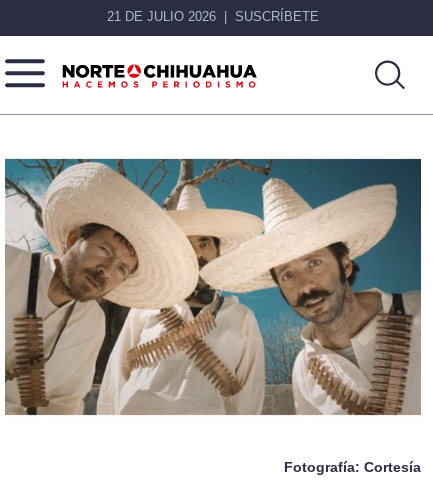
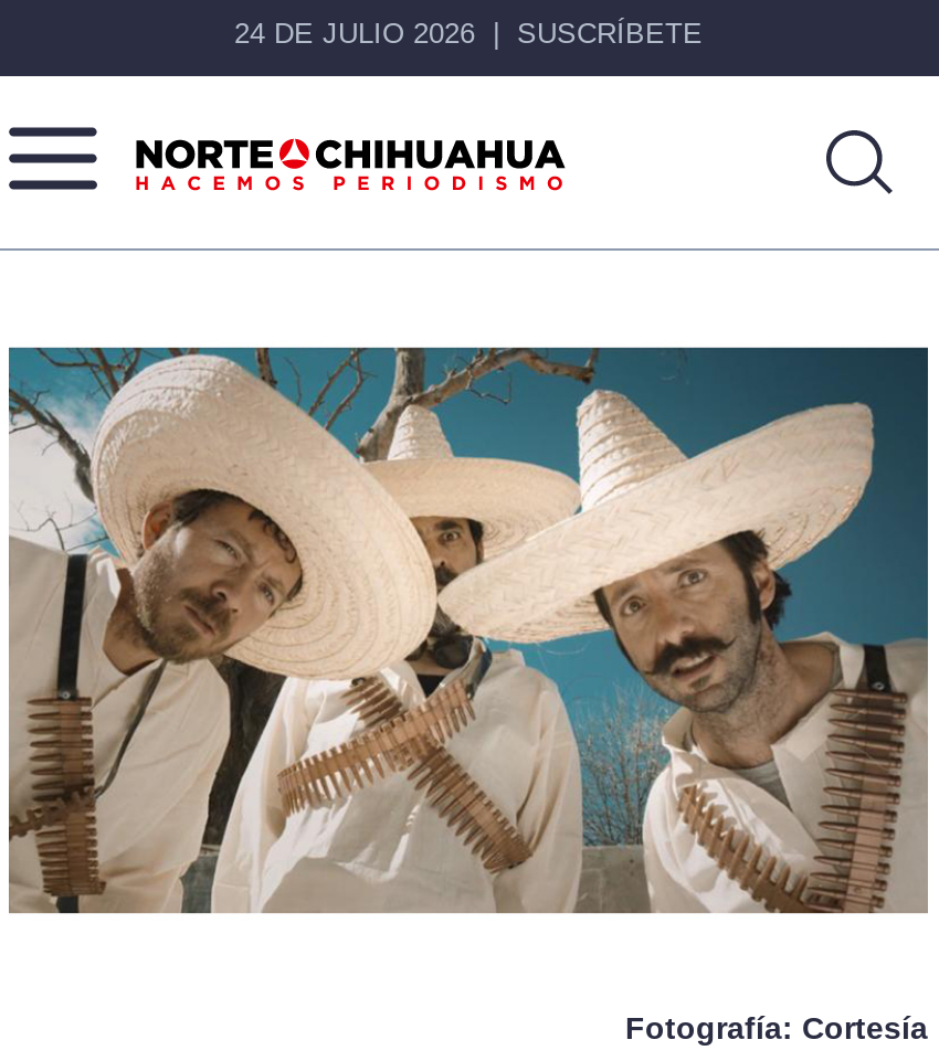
[107,9,319,24] 21 DE JULIO 2026 SUSCRÍBETE -> [234,17,703,50] 24 DE JULIO 2026 SUSCRÍBETE

